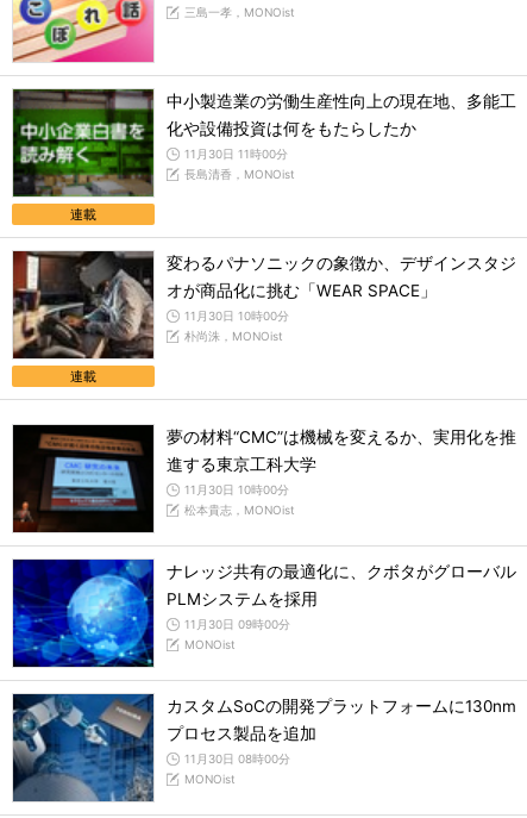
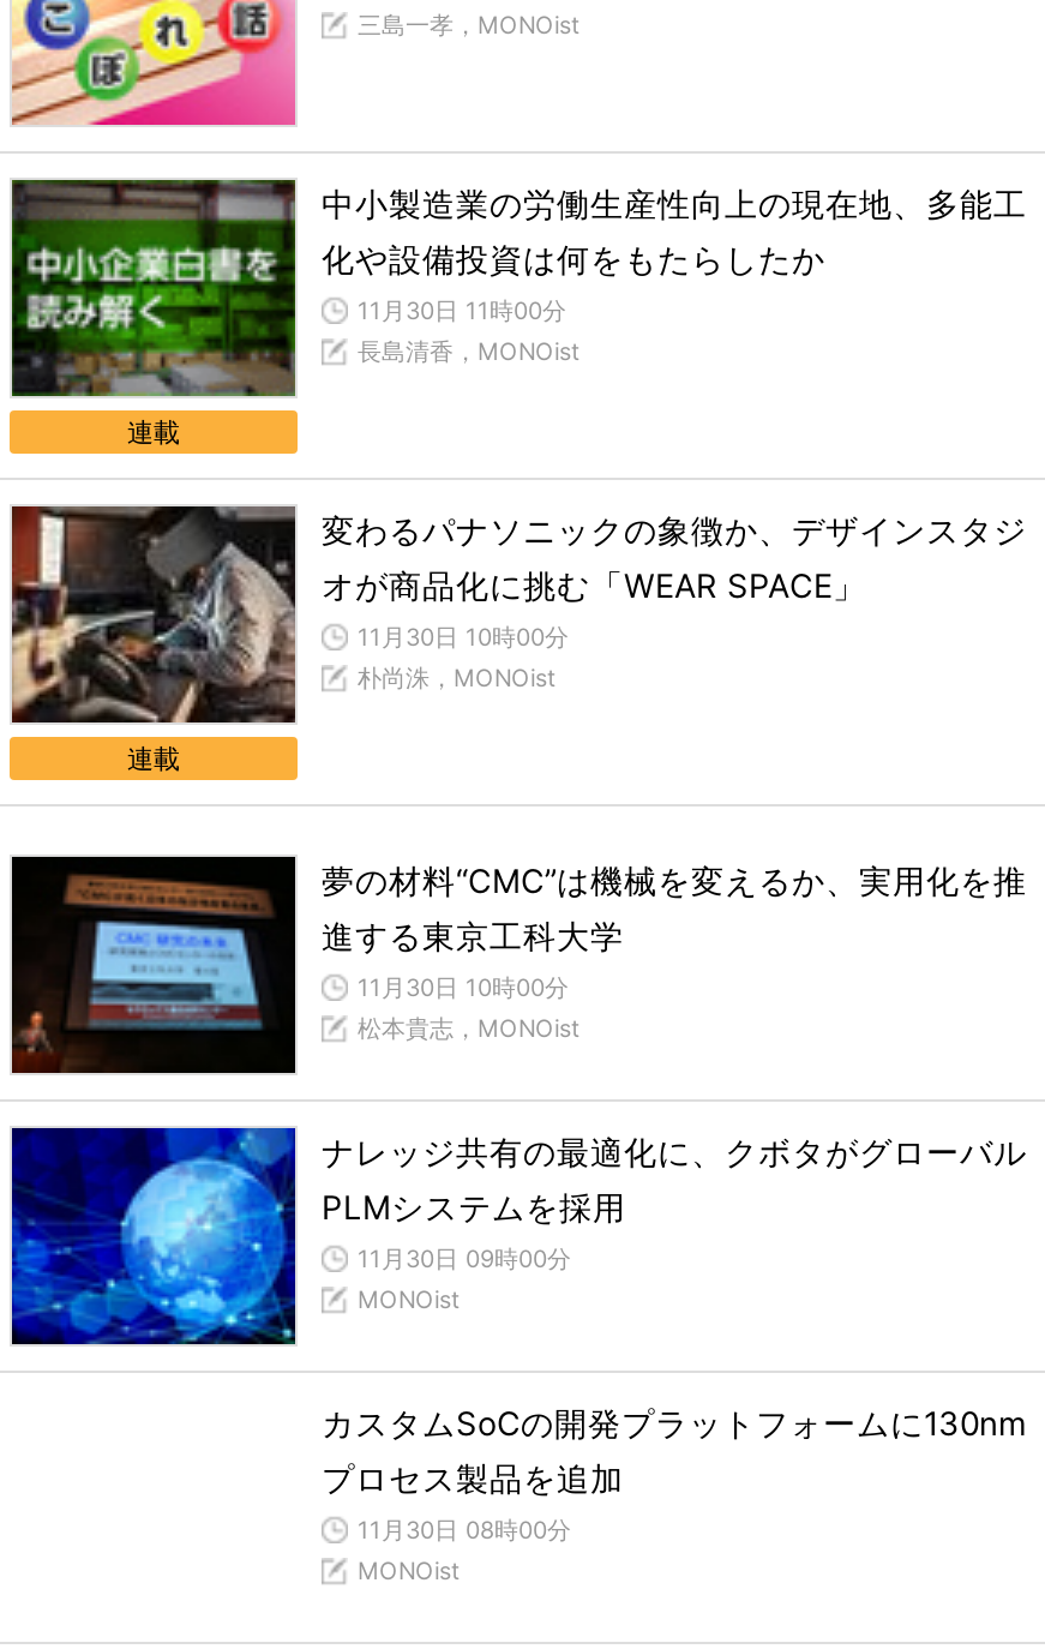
[12,693,155,803] [image] -> none

